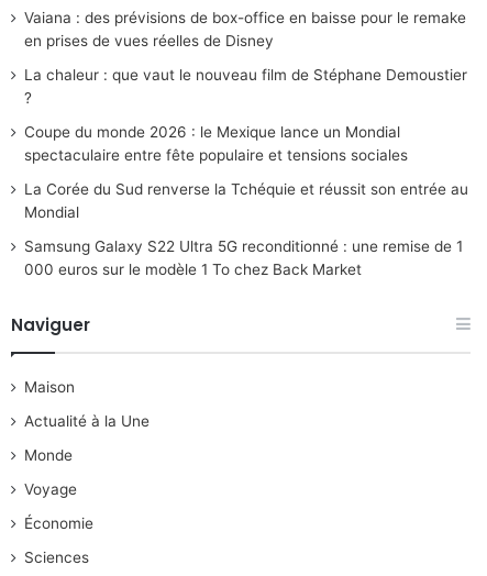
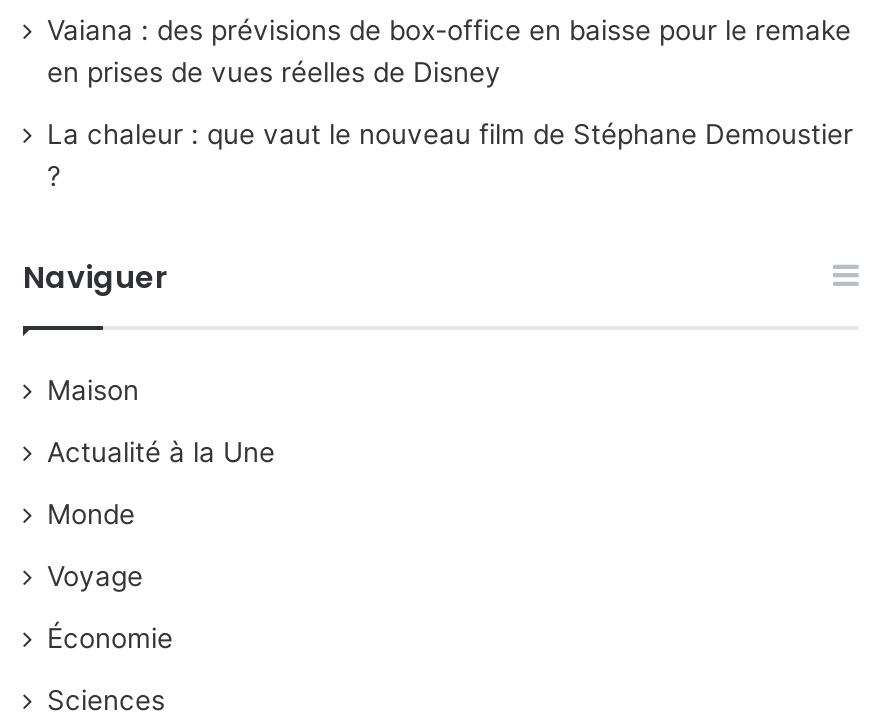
[24,123,468,278] Coupe du monde 2026 : le Mexique lance un Mondial | spectaculaire entre fête populaire et tensions sociales | La Corée du Sud renverse la Tchéquie et réussit son entrée au | Mondial | Samsung Galaxy S22 Ultra 5G reconditionné : une remise de 1 | 000 euros sur le modèle 1 To chez Back Market -> none

